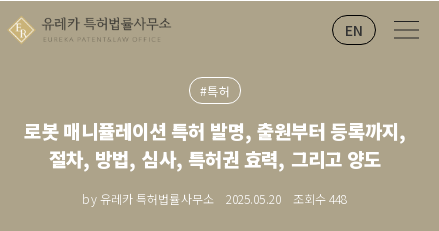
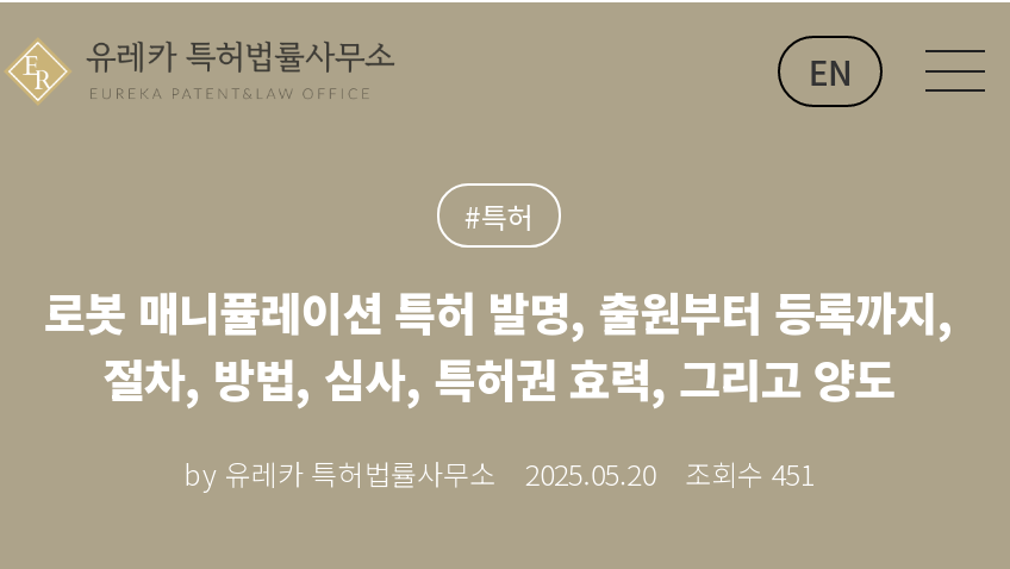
[82,190,348,207] by 유레카 특허법률사무소 2025.05.20 조회수 448 -> [183,452,815,493] by 유레카 특허법률사무소 2025.05.20 조회수 451

